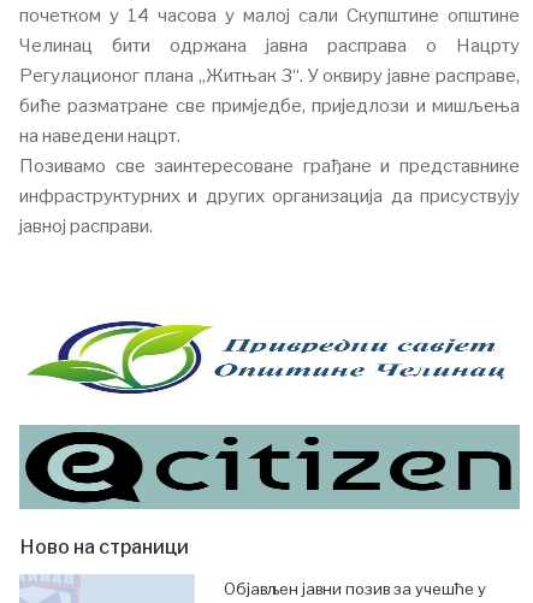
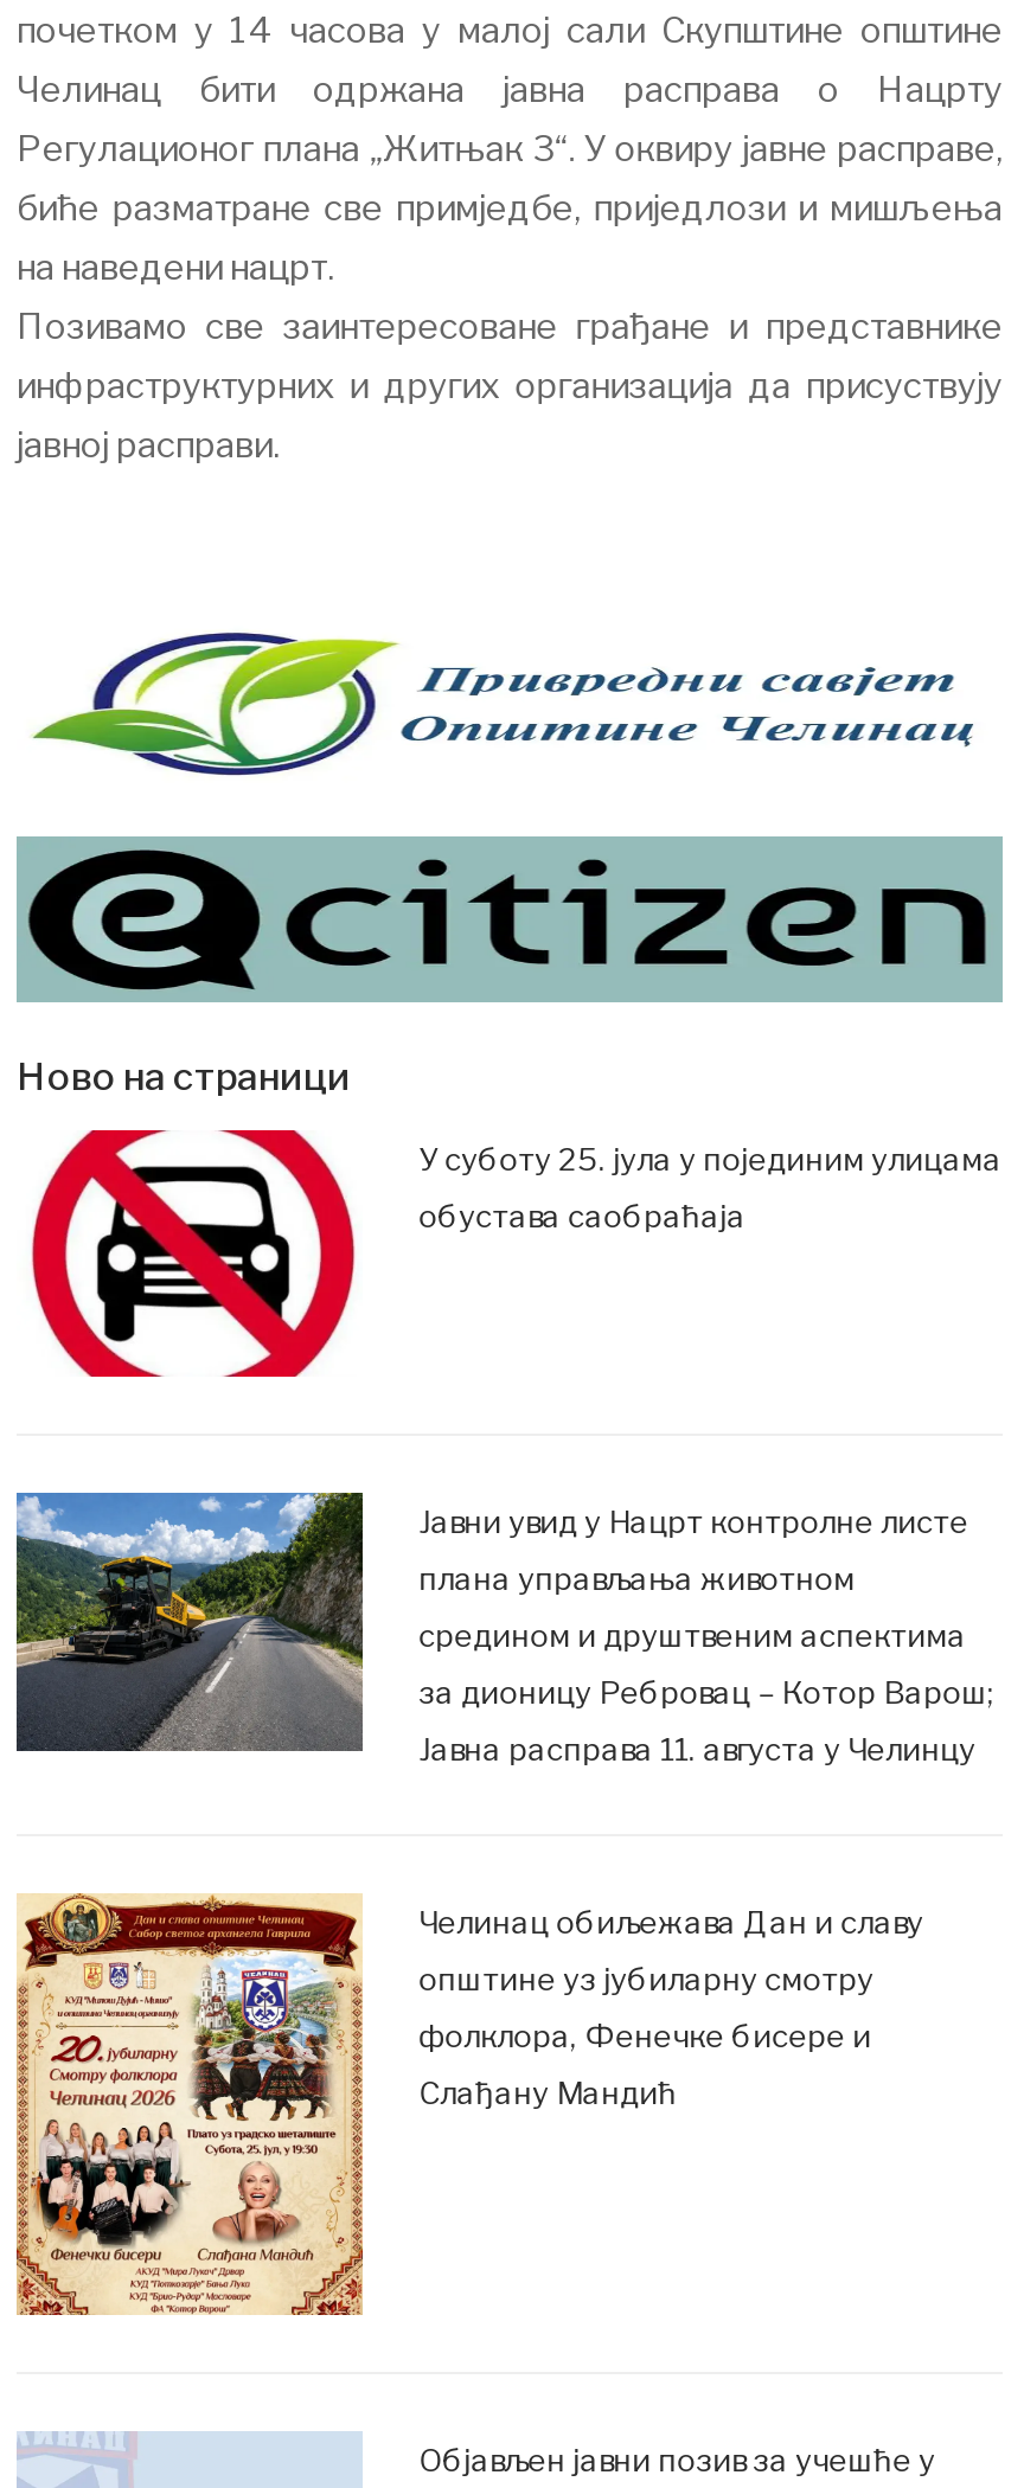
none -> [14,1490,995,1768] [image] | Јавни увид у Нацрт контролне листе | плана управљања животном | средином и друштвеним аспектима | за дионицу Ребровац – Котор Варош; | Јавна расправа 11. августа у Челинцу
none -> [14,1891,923,2317] [image] | Челинац обиљежава Дан и славу | општине уз јубиларну смотру | фолклора, Фенечке бисере и | Слађану Мандић
none -> [28,1128,1002,1379] [image] | У суботу 25. јула у појединим улицама | обустава саобраћаја

